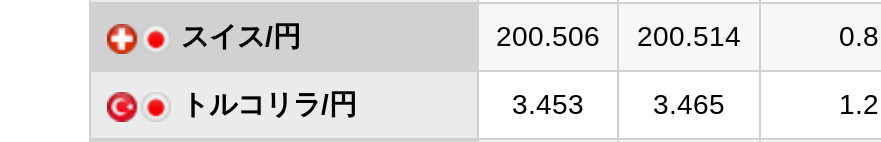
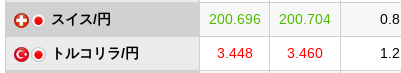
[496,20,600,52] 200.506 -> [208,11,260,27] 200.696
[637,20,741,52] 200.514 -> [279,11,331,27] 200.704
[512,88,584,120] 3.453 -> [216,45,252,61] 3.448
[653,88,725,120] 3.465 -> [287,45,323,61] 3.460

